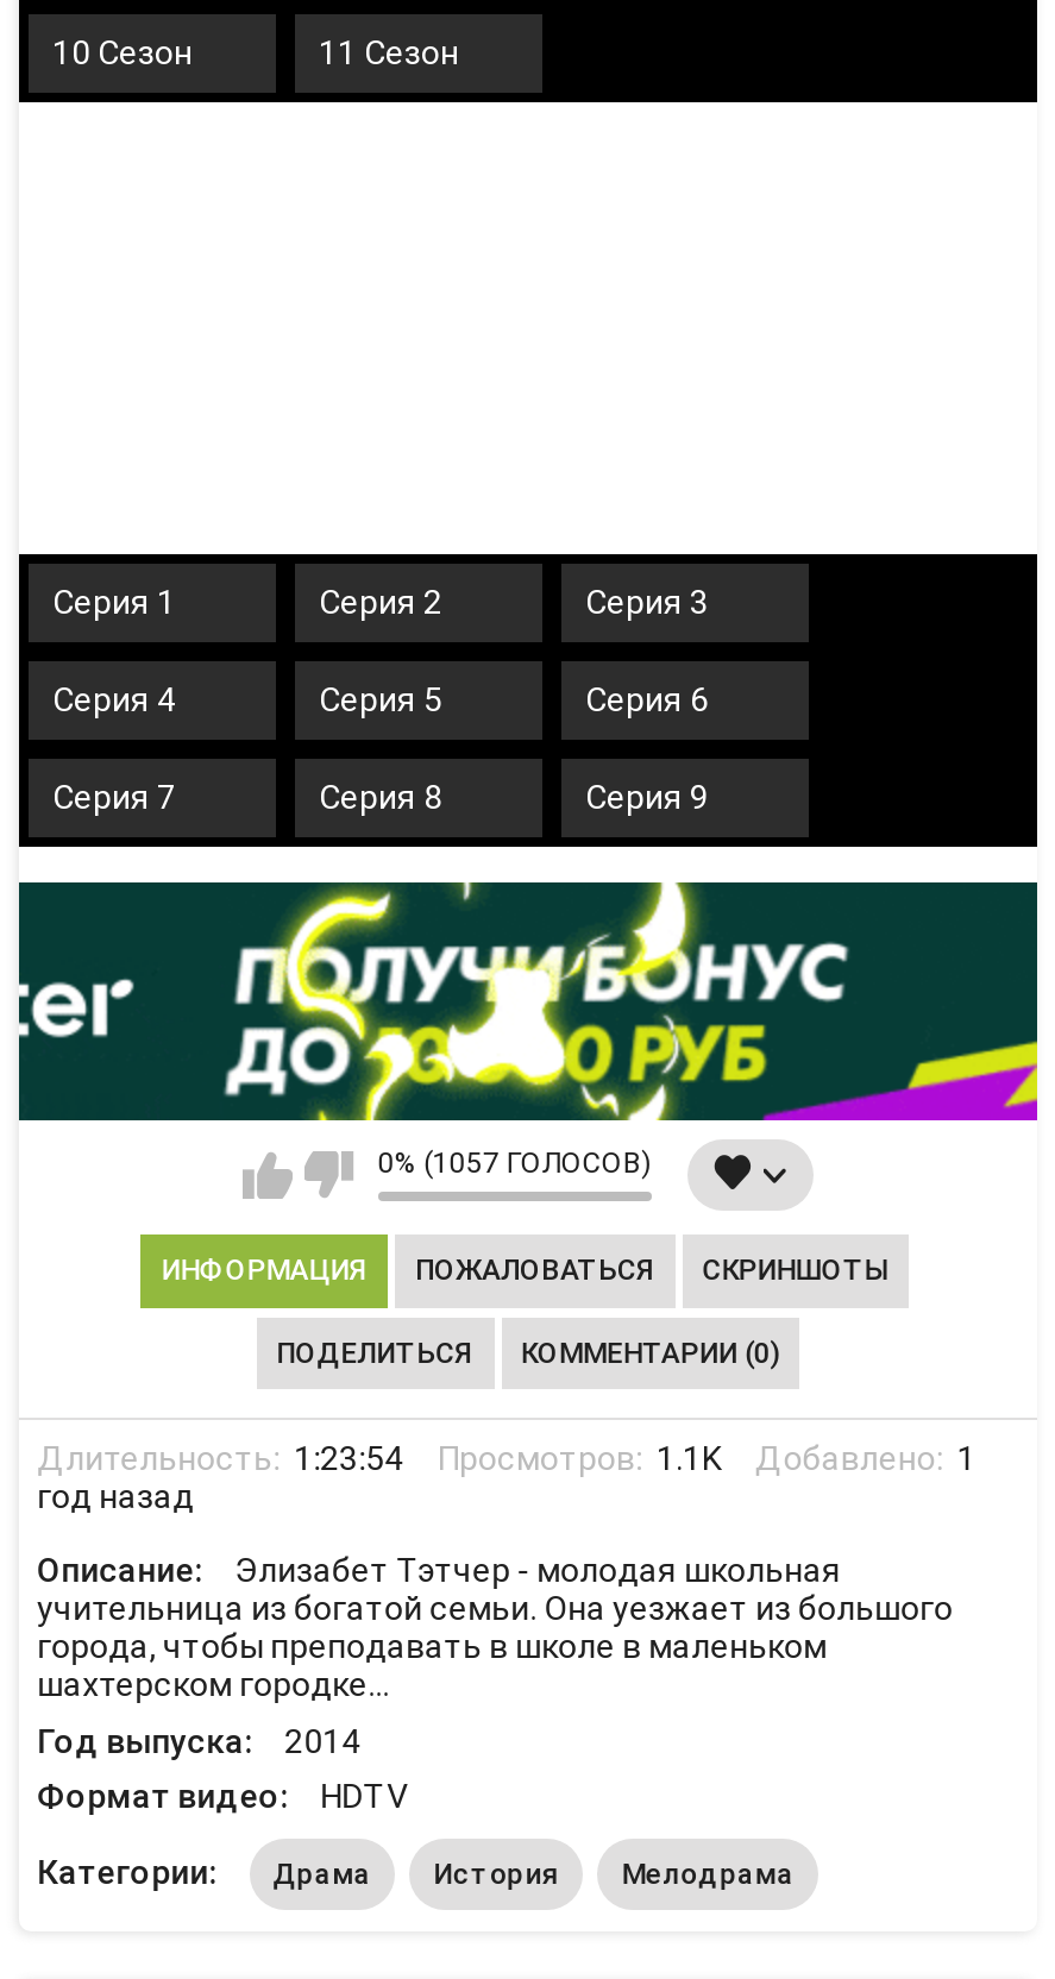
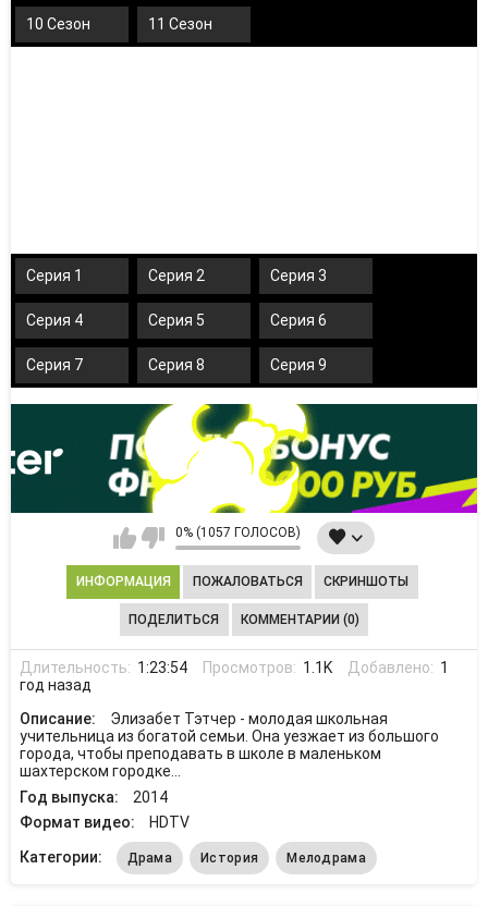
[224,880,923,1123] [image] -> [106,403,426,514] [image]

